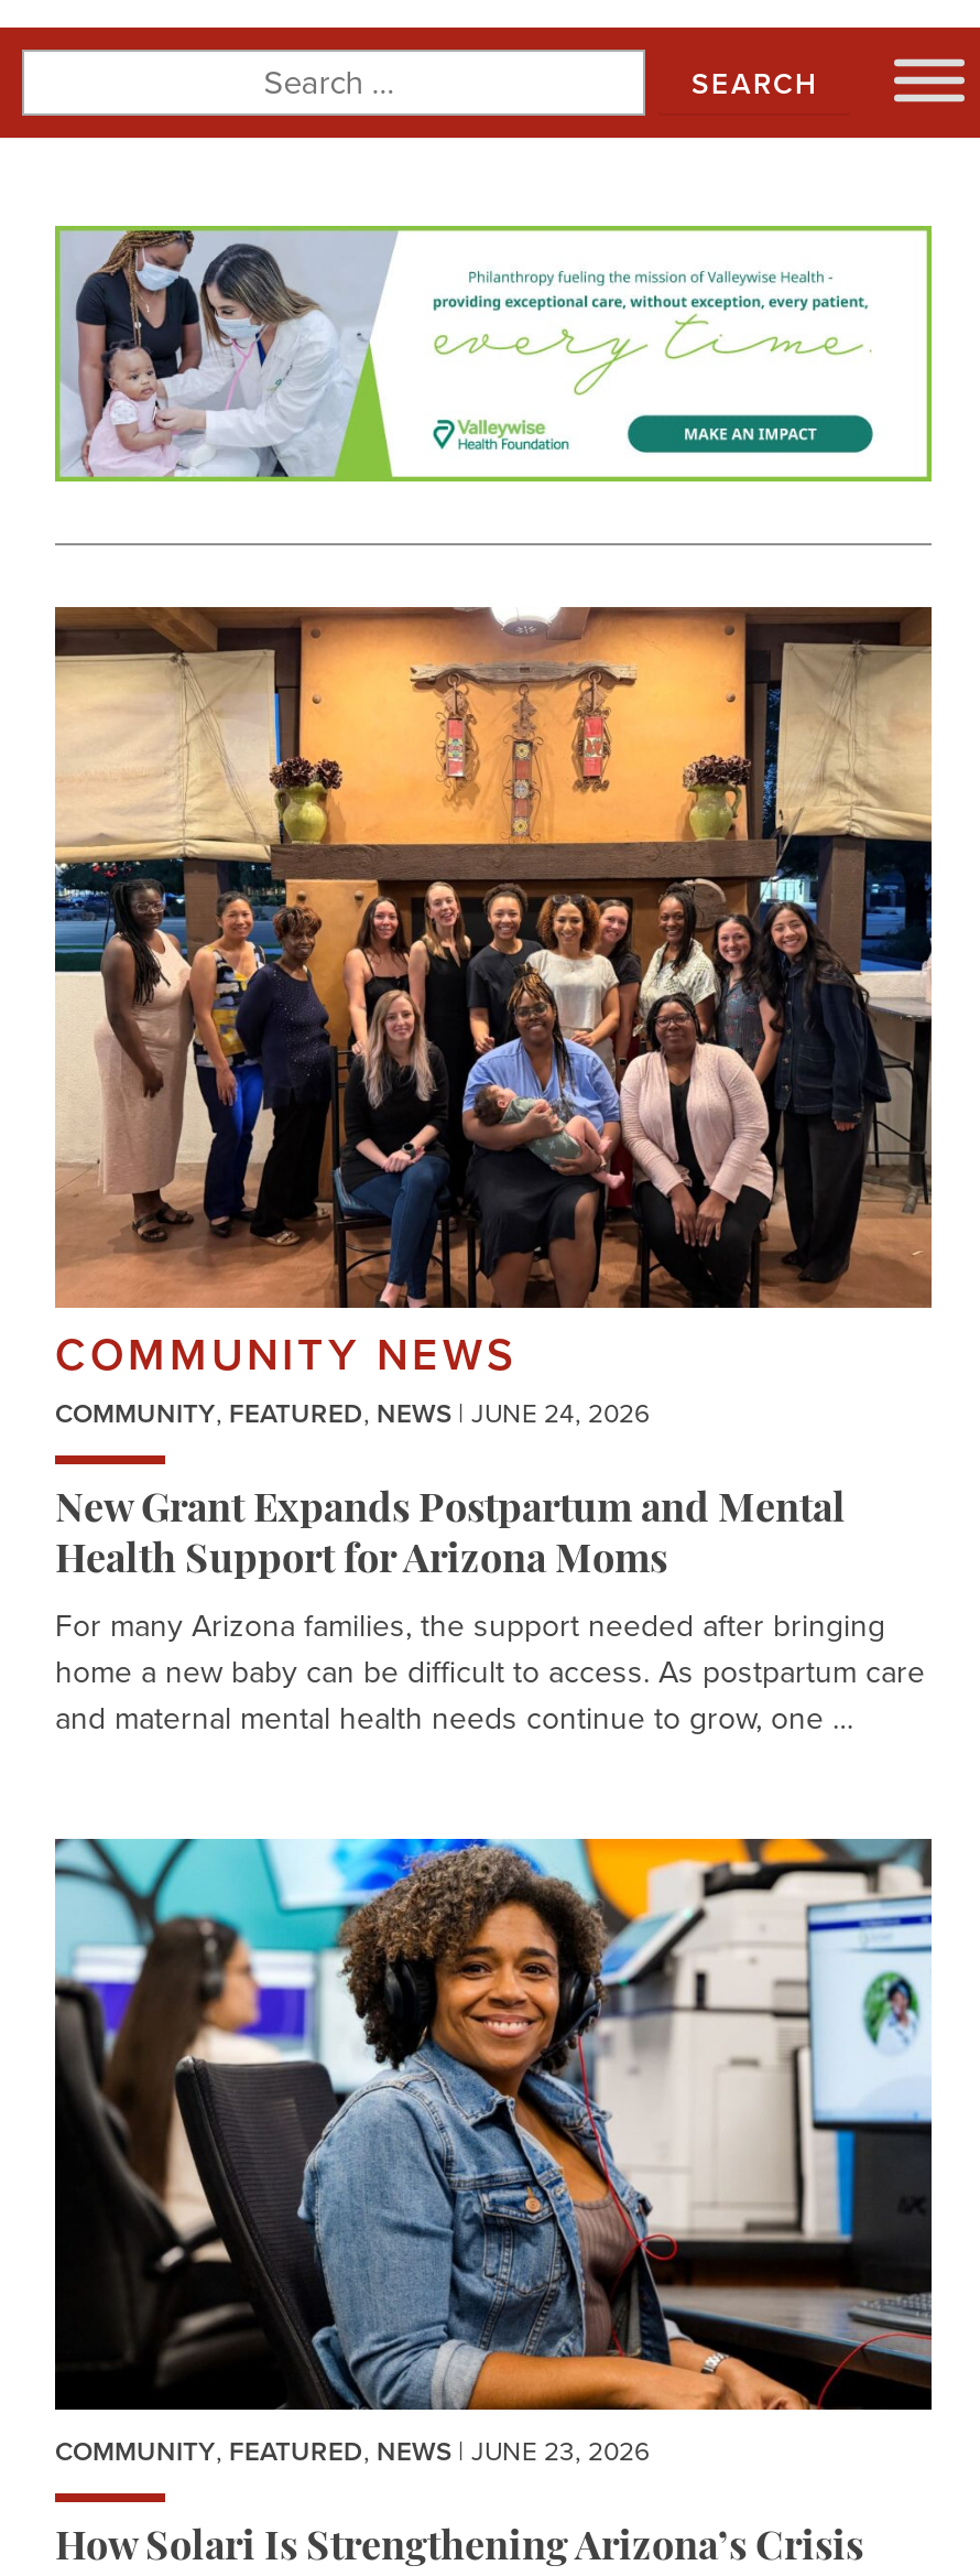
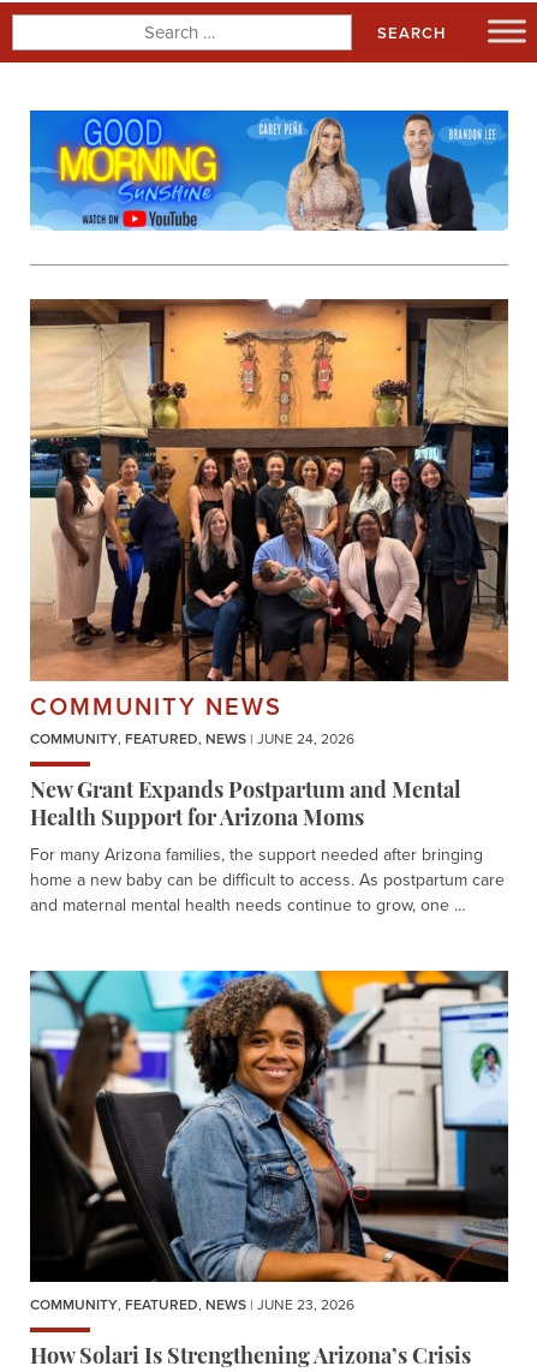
[53,224,934,484] [image] -> [29,109,509,232] [image]

